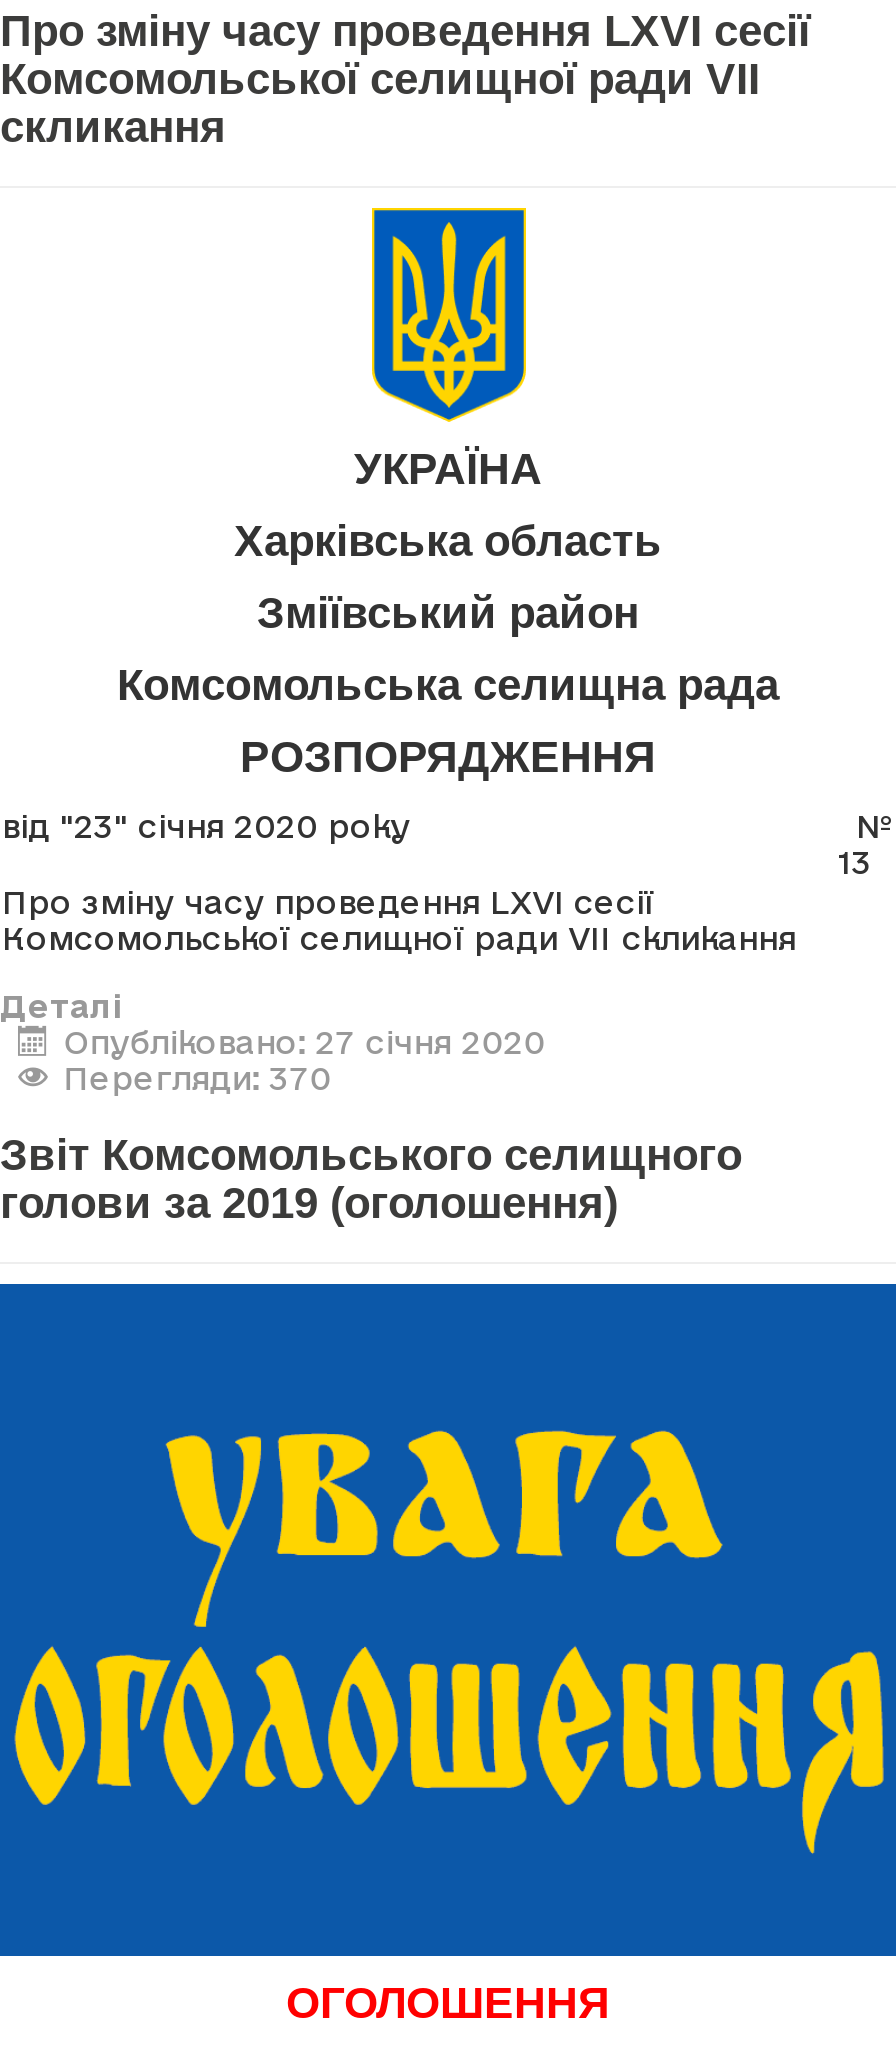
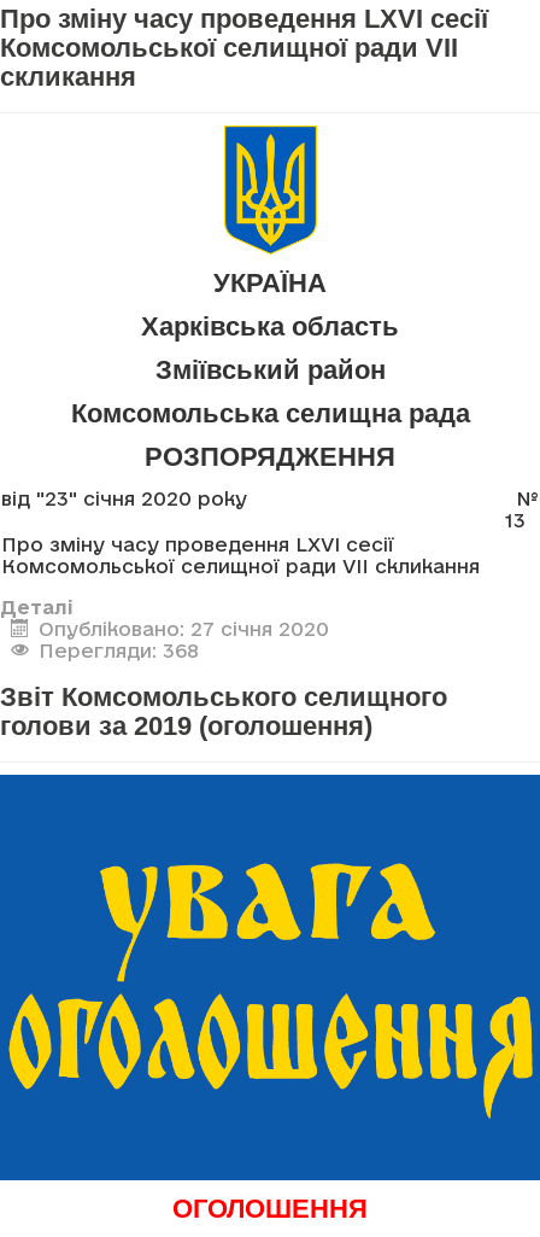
[64,1061,332,1097] Перегляди: 370 -> [38,640,199,662] Перегляди: 368

